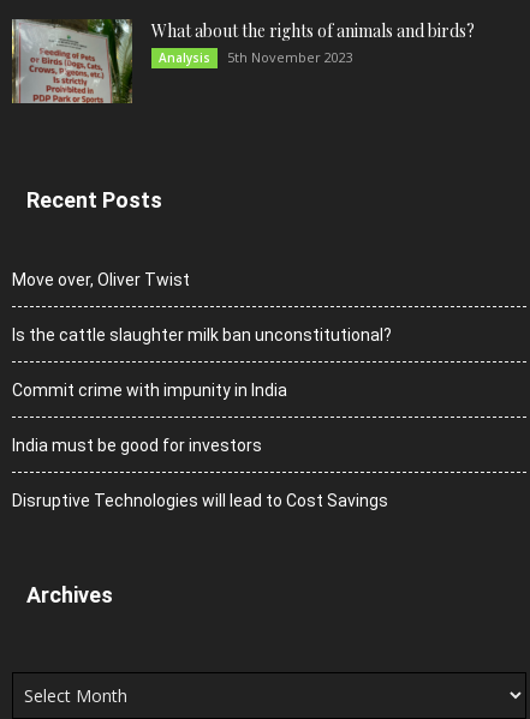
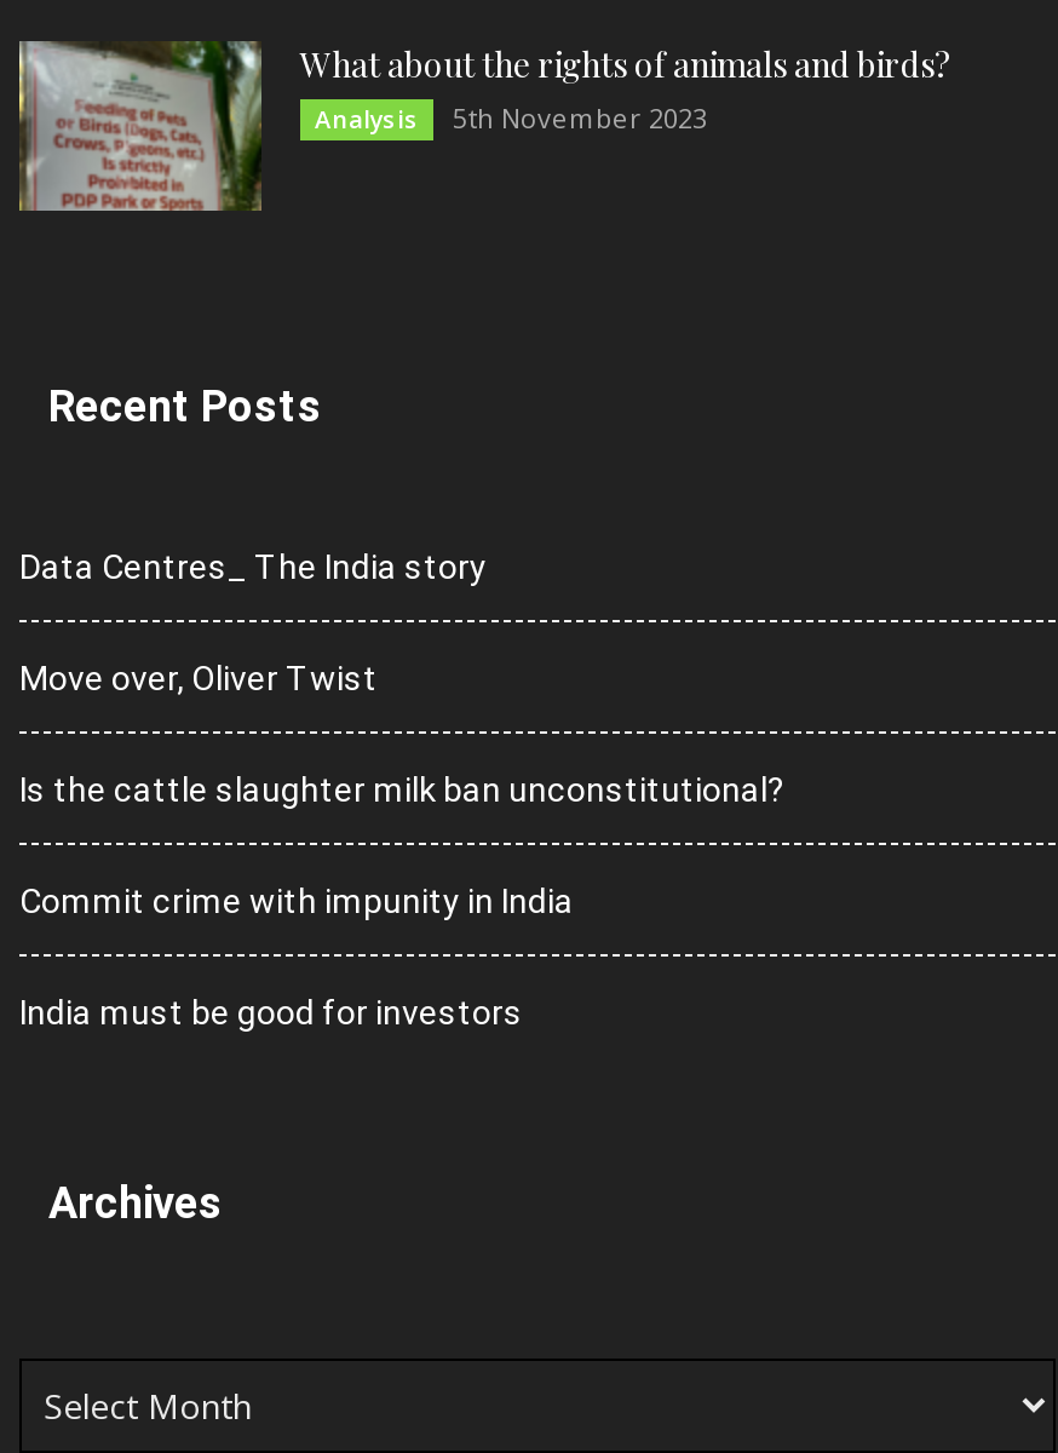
none -> [19,547,487,586] Data Centres_ The India story
moved [12,270,392,455] -> [19,659,784,1032]: Move over, Oliver Twist | Is the cattle slaughter milk ban unconstitutional? | Commit crime with impunity in India | India must be good for investors
[12,491,388,510] Disruptive Technologies will lead to Cost Savings -> none

